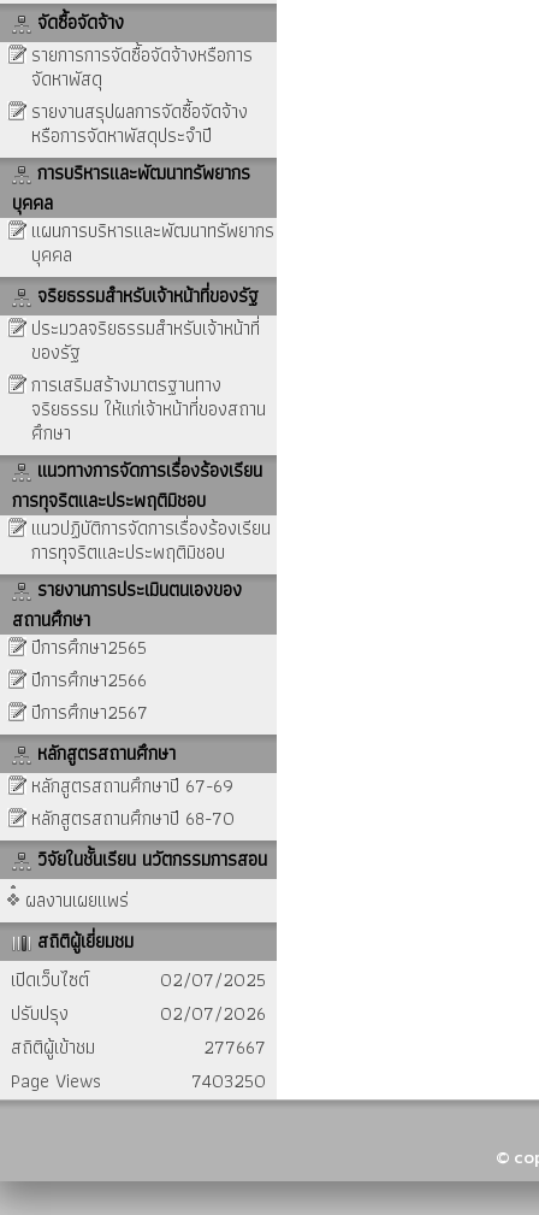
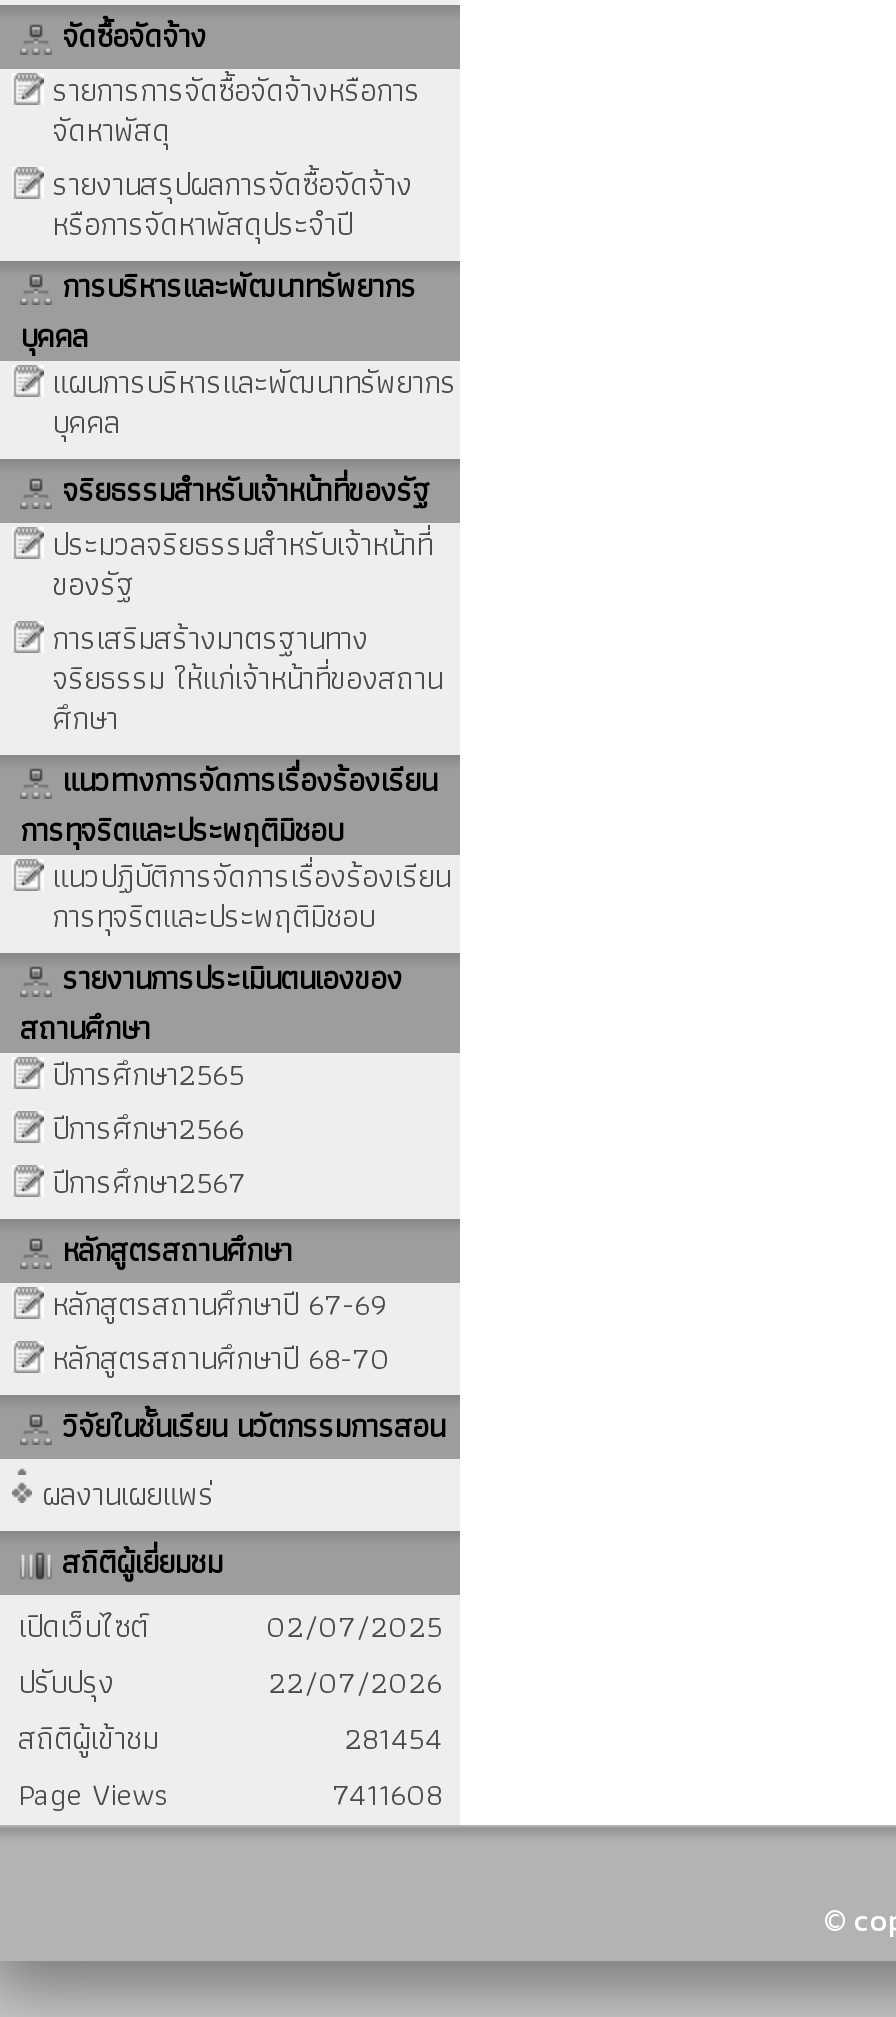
[160,998,266,1028] 02/07/2026 -> [268,1657,442,1707] 22/07/2026
[203,1032,266,1062] 277667 -> [344,1713,442,1763] 281454
[191,1066,266,1096] 7403250 -> [332,1769,442,1819] 7411608

